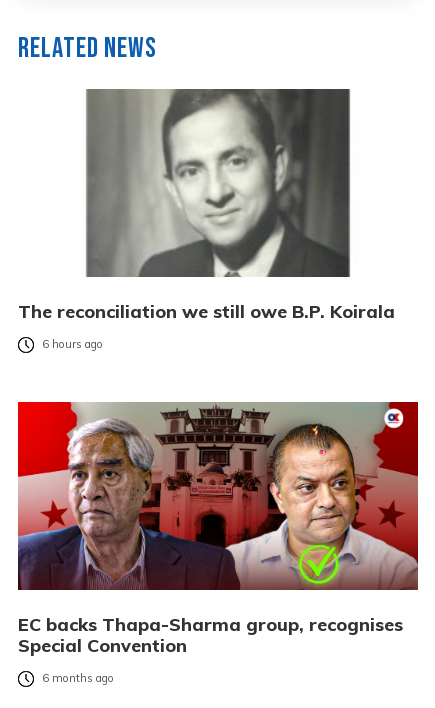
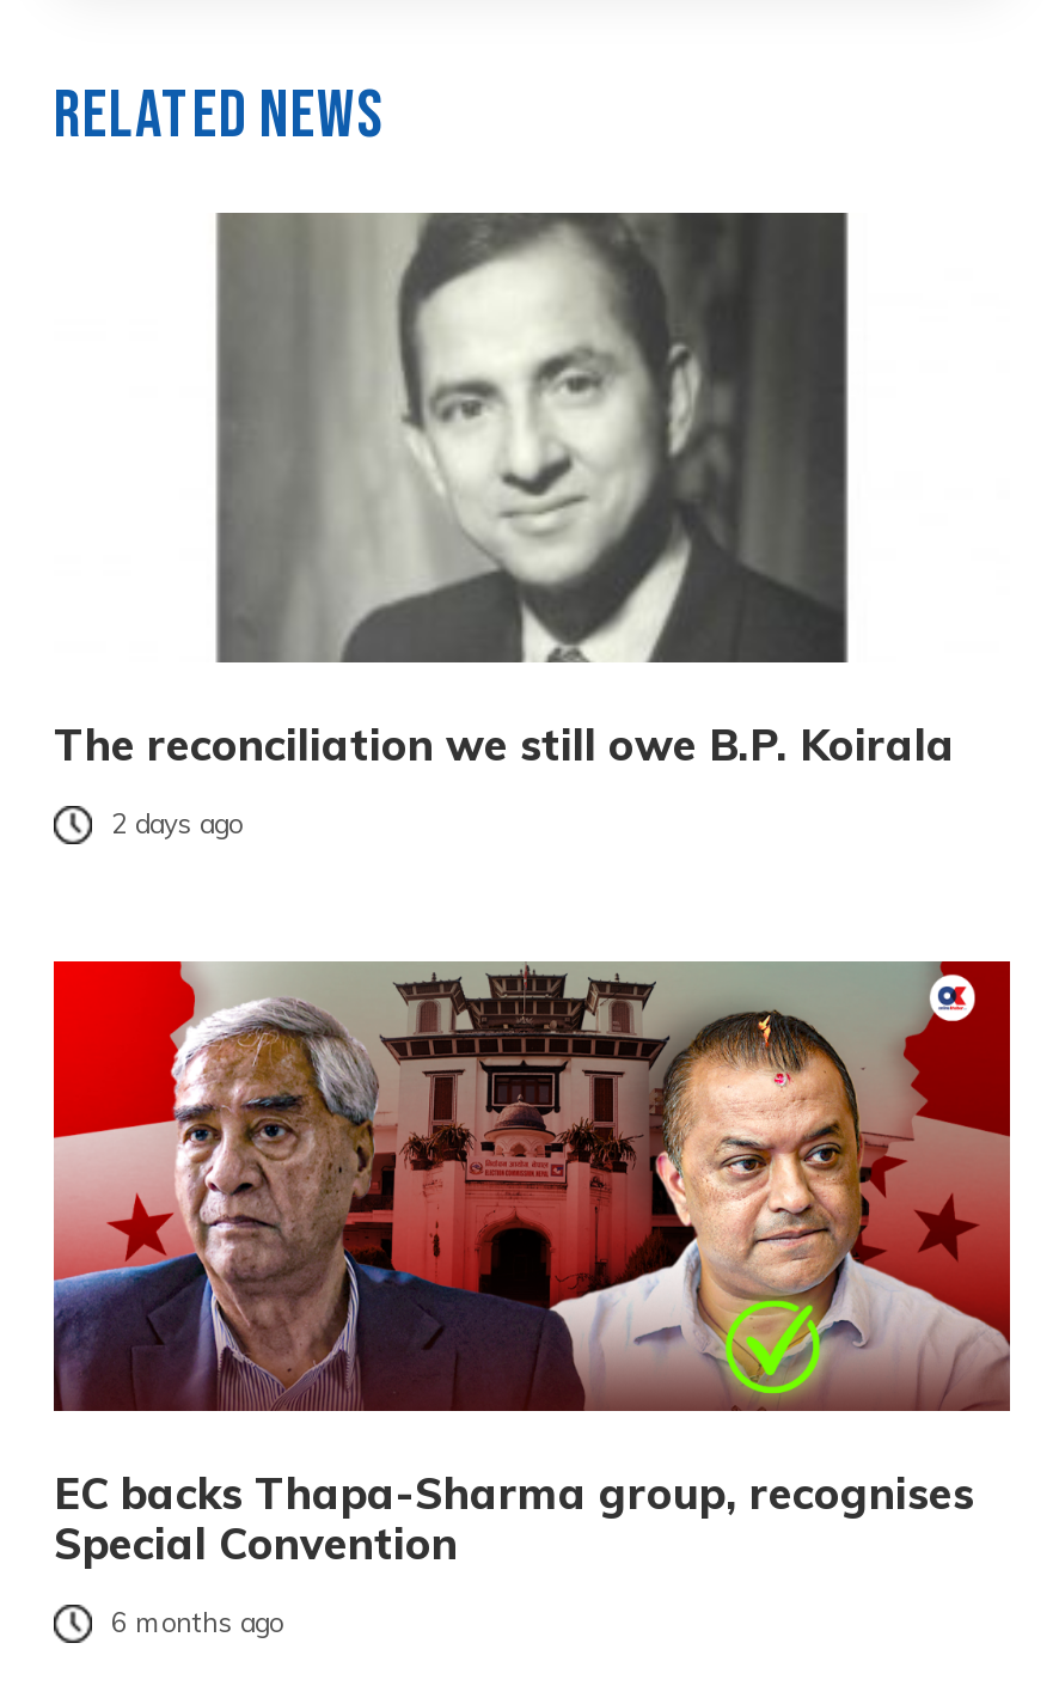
[42,338,103,352] 6 hours ago -> [111,806,243,839] 2 days ago

